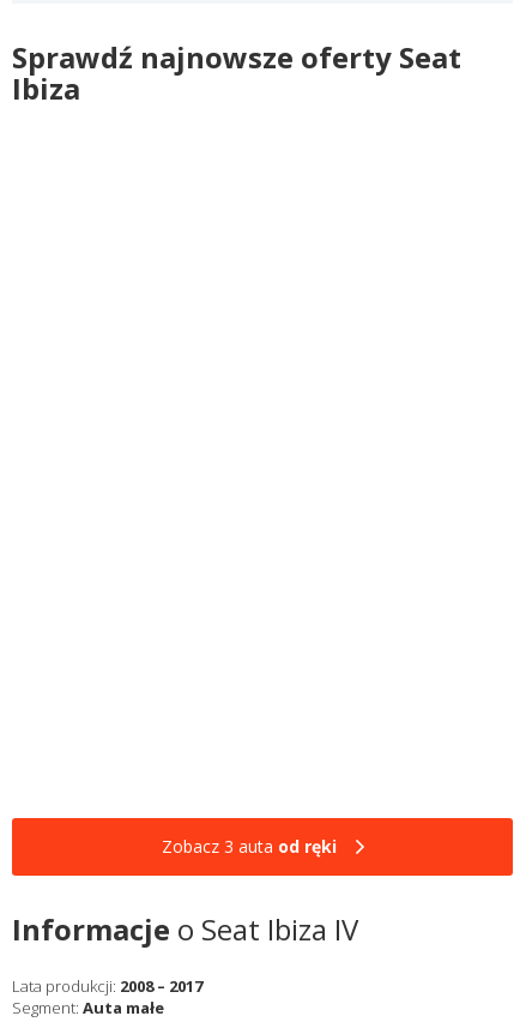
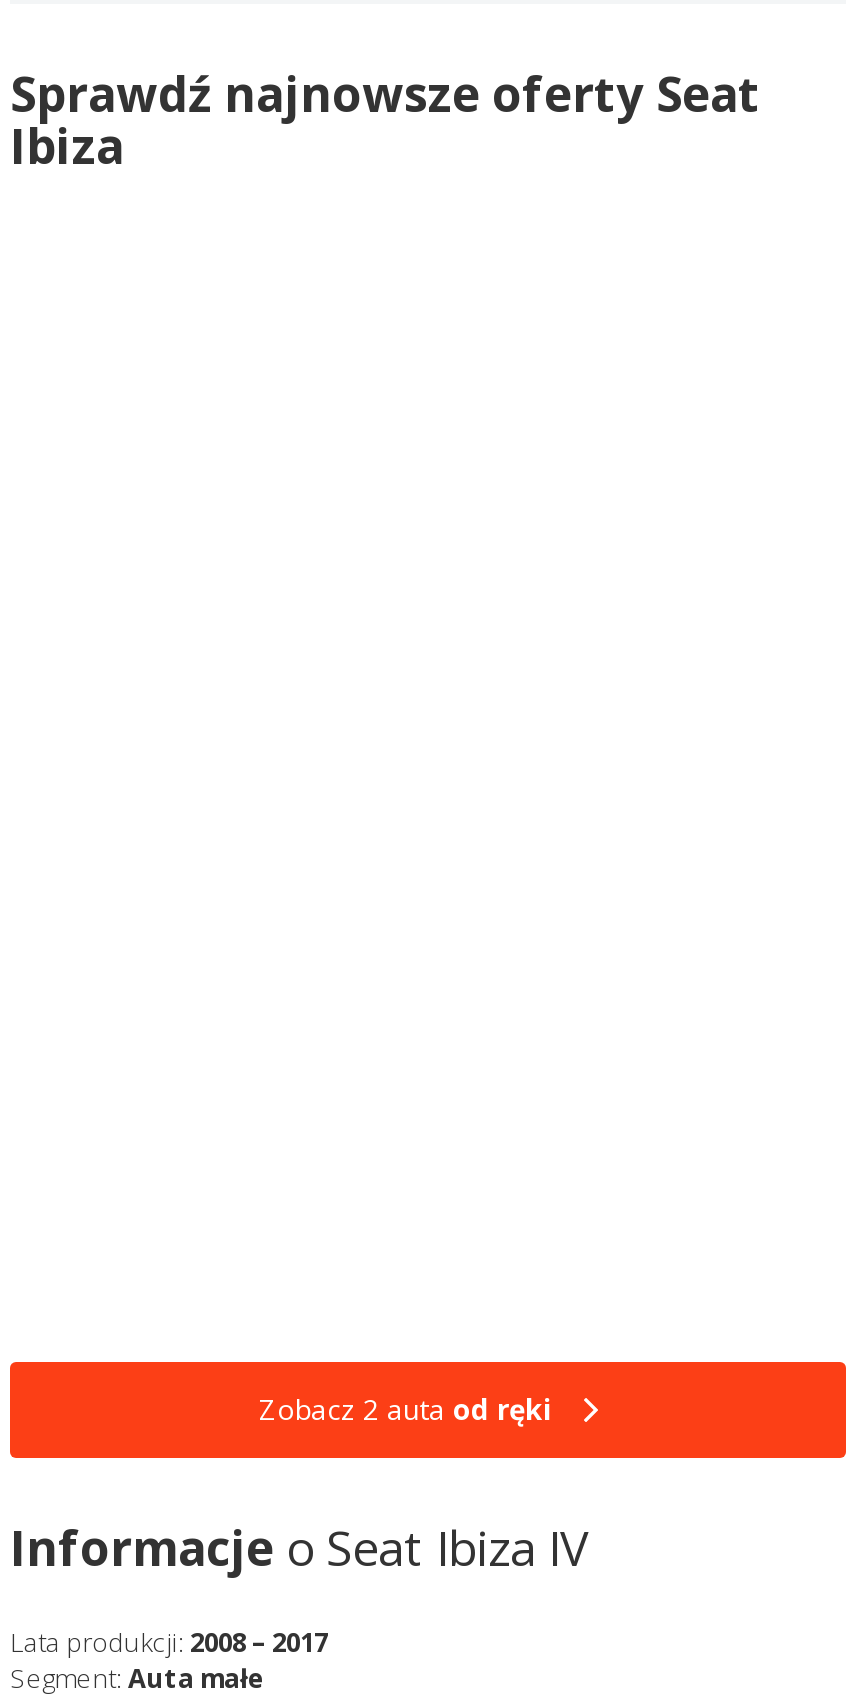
[161,835,336,857] Zobacz 3 auta od ręki -> [259,1390,551,1428] Zobacz 2 auta od ręki

